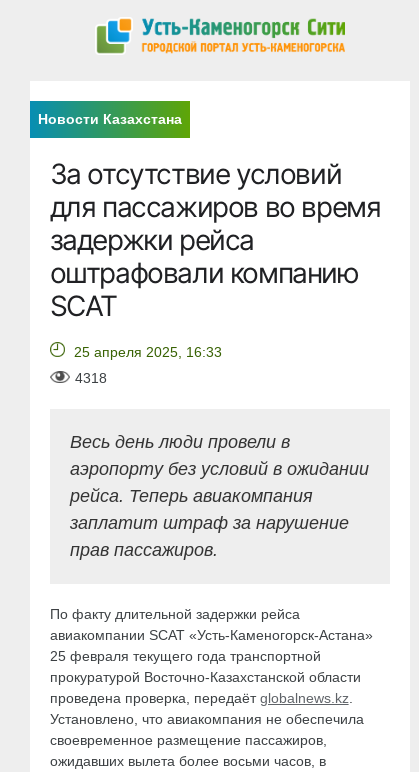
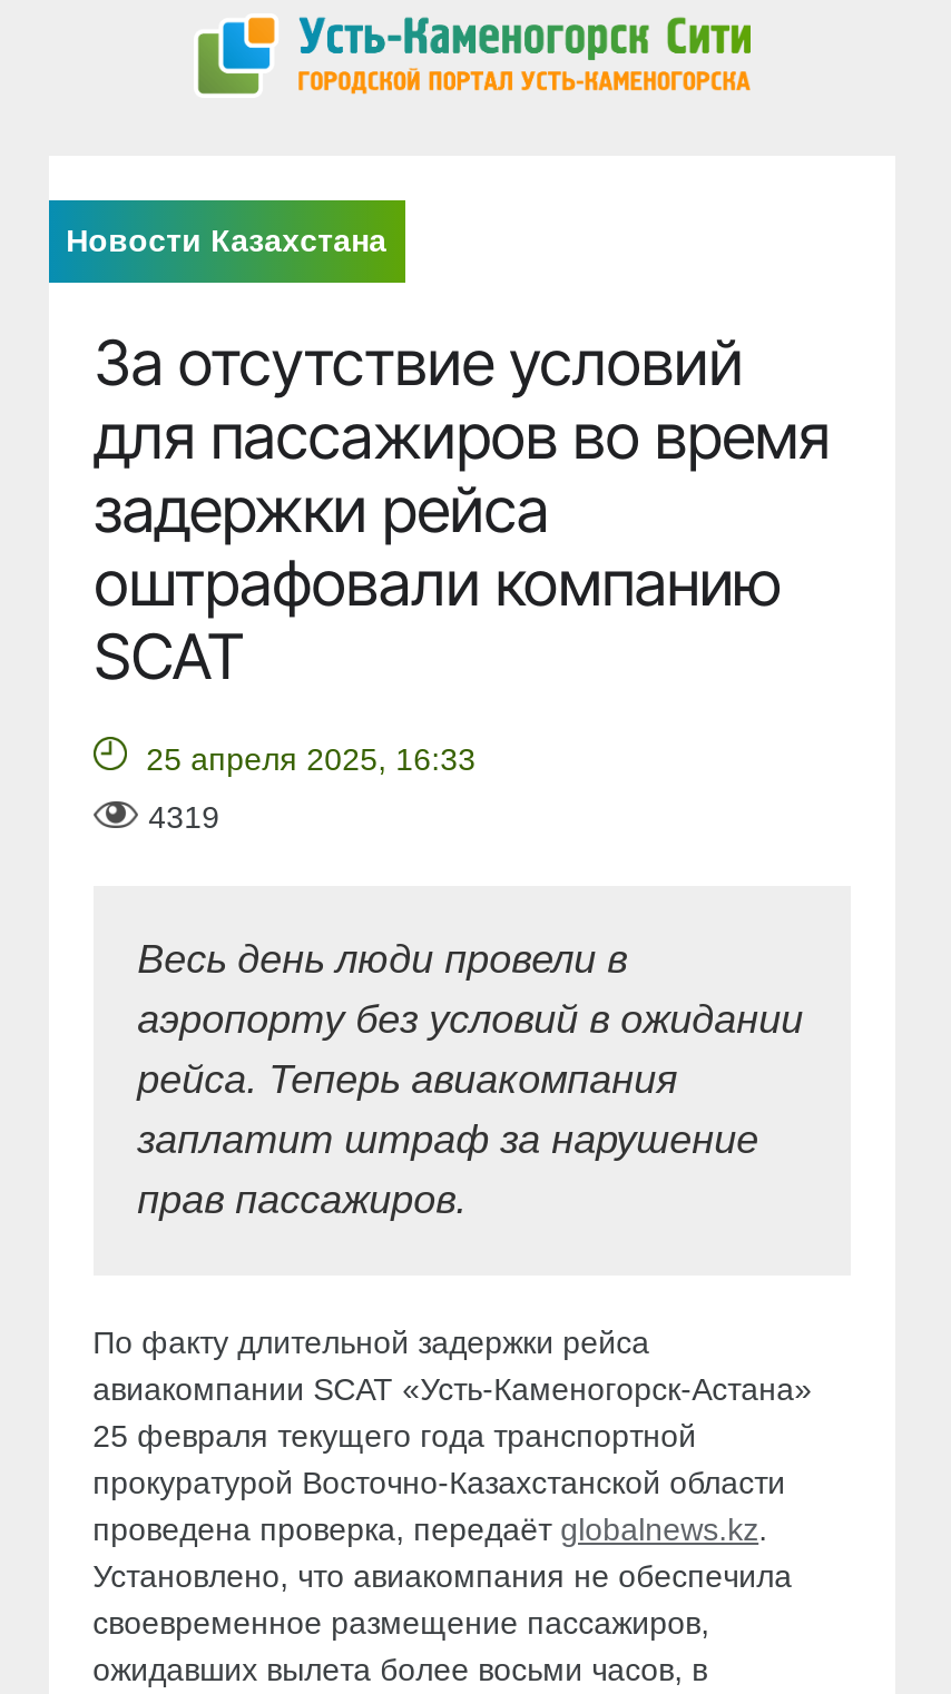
[75,370,107,386] 4318 -> [148,799,220,835] 4319

